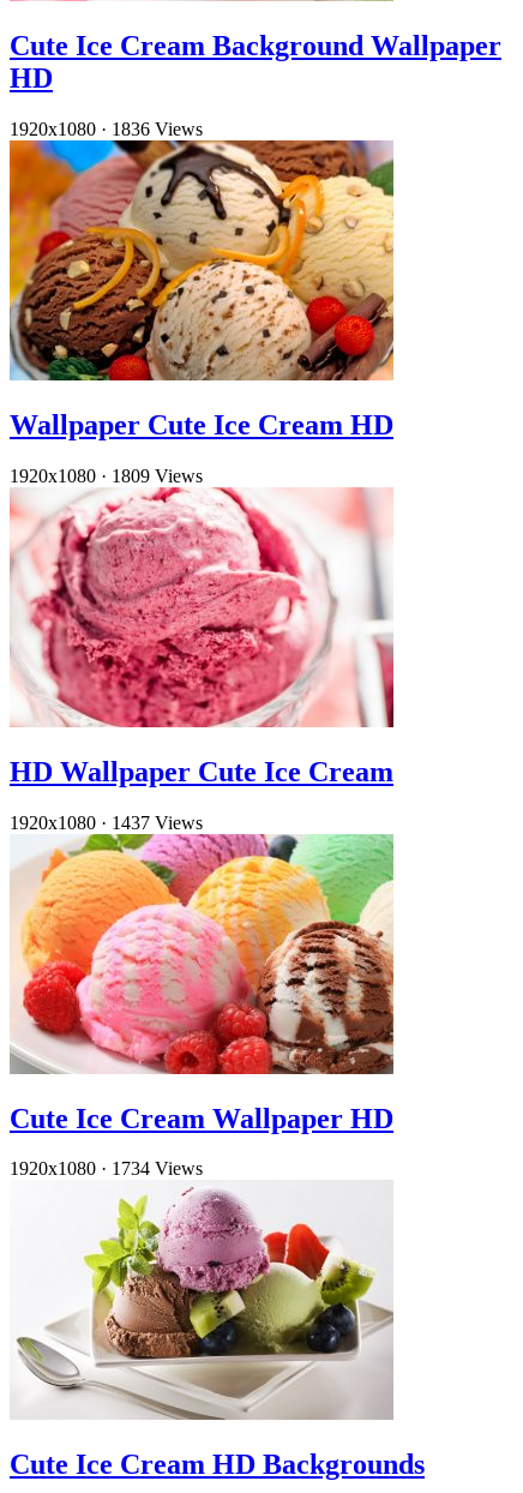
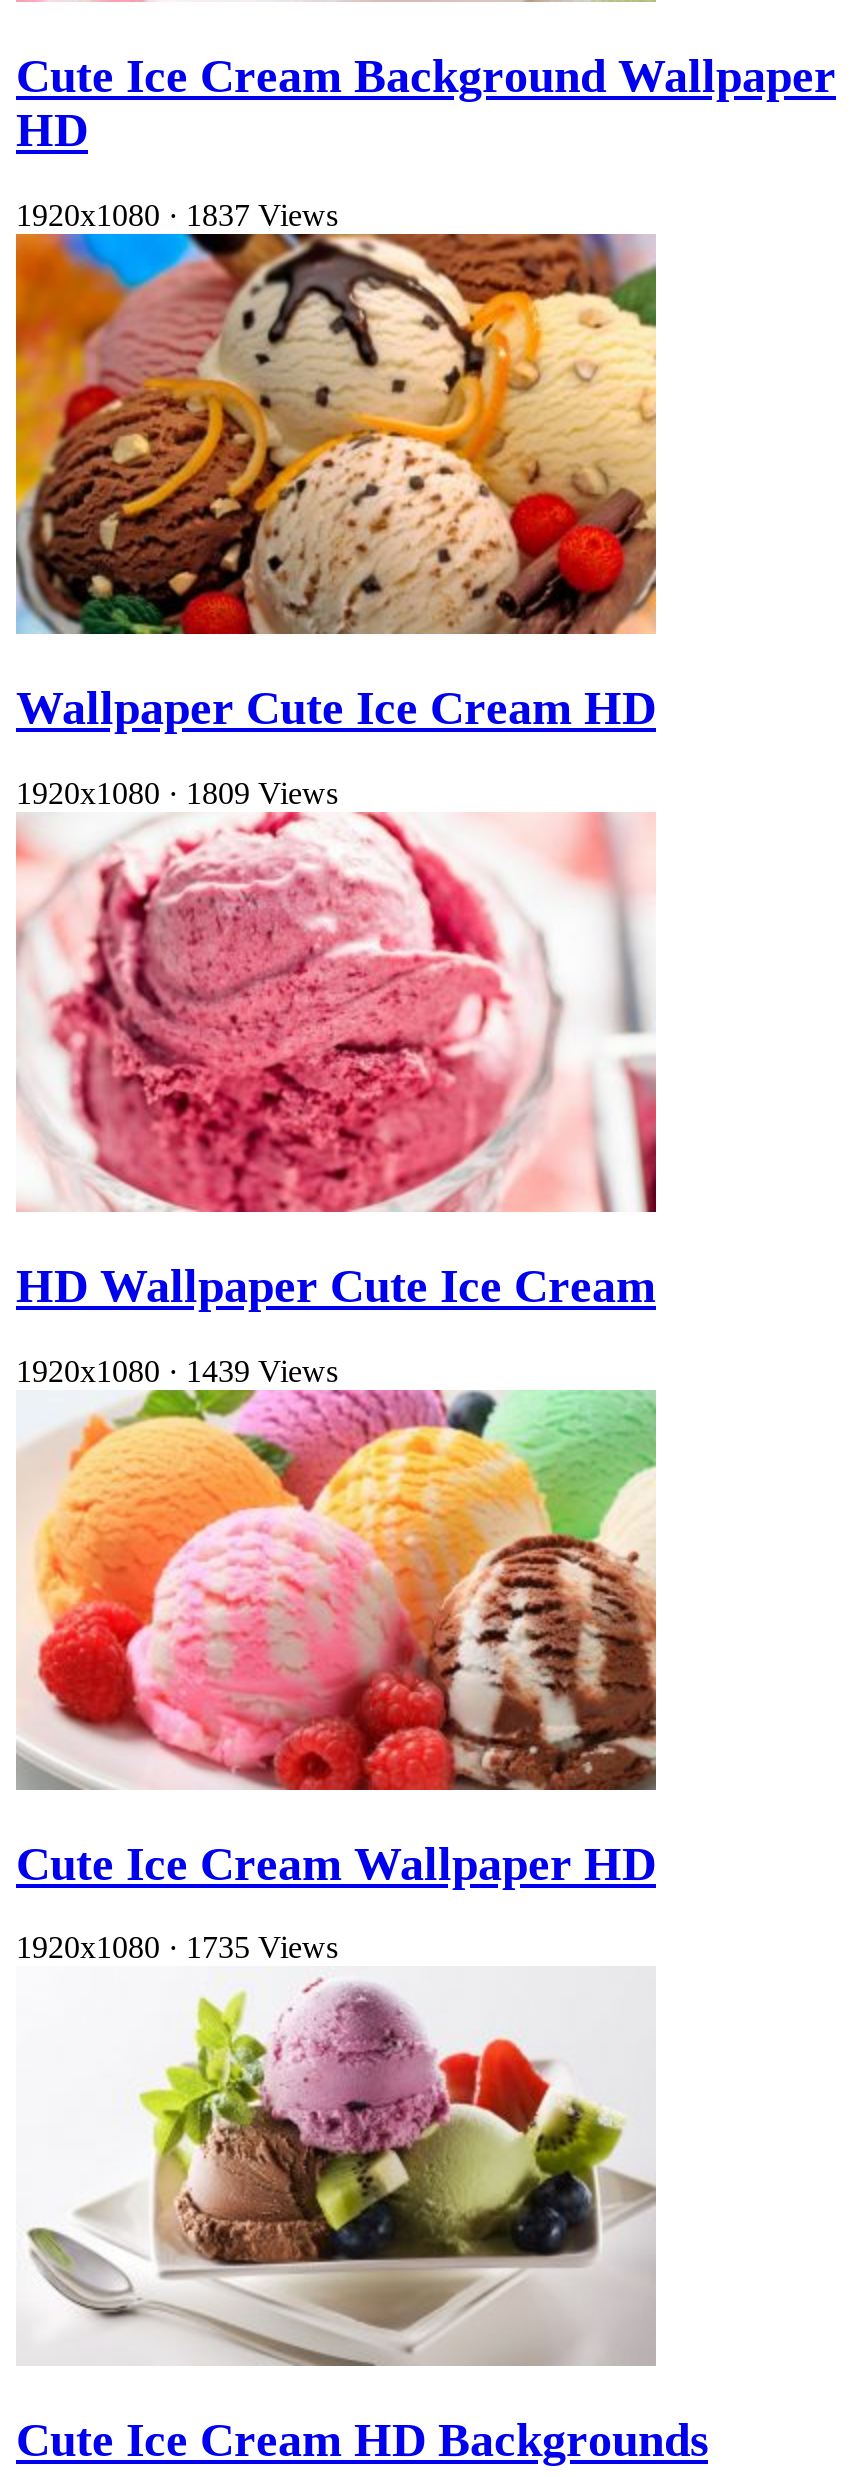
[10,119,203,139] 1920x1080 · 1836 Views -> [16,198,338,232] 1920x1080 · 1837 Views
[10,812,203,833] 1920x1080 · 1437 Views -> [16,1353,338,1387] 1920x1080 · 1439 Views
[10,1159,203,1179] 1920x1080 · 1734 Views -> [16,1931,338,1965] 1920x1080 · 1735 Views

